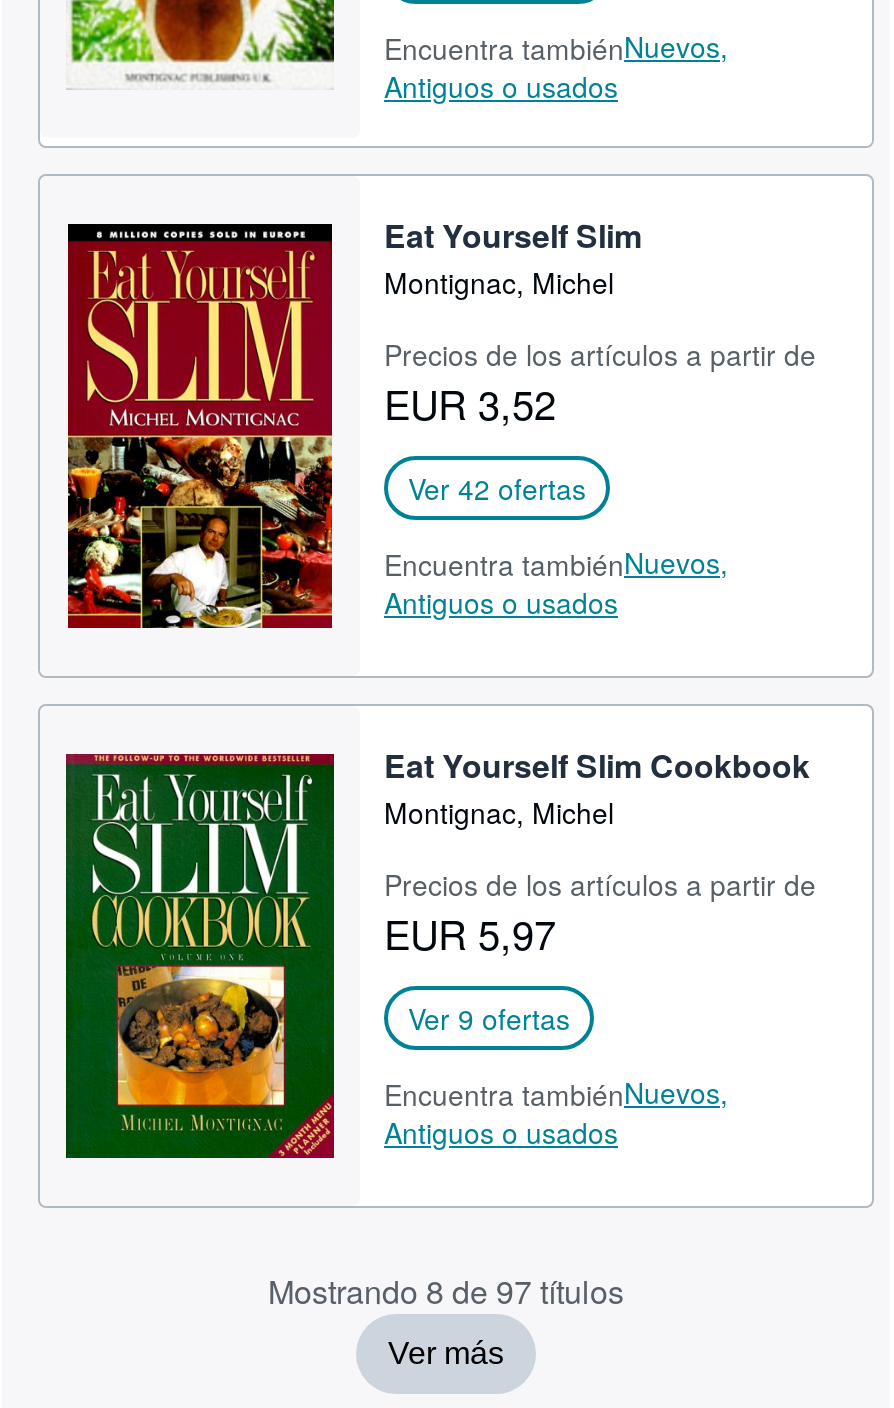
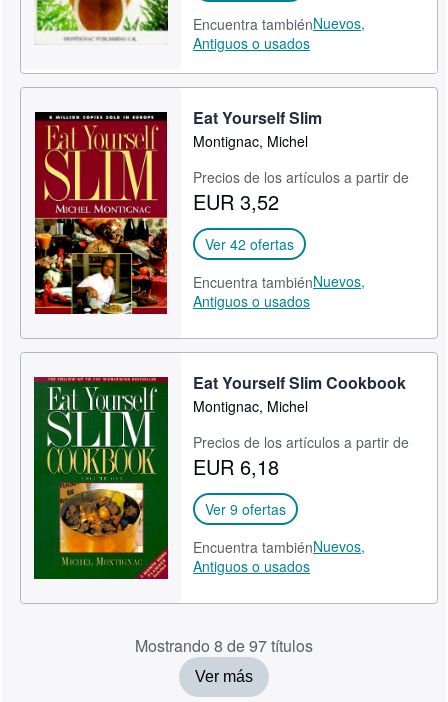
[384,904,556,962] EUR 5,97 -> [193,452,279,481] EUR 6,18

